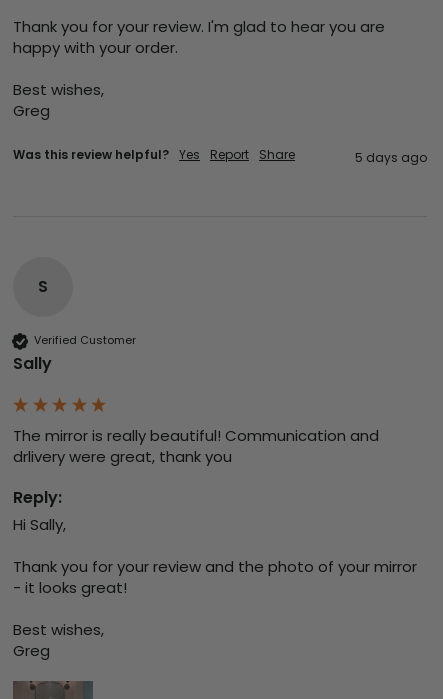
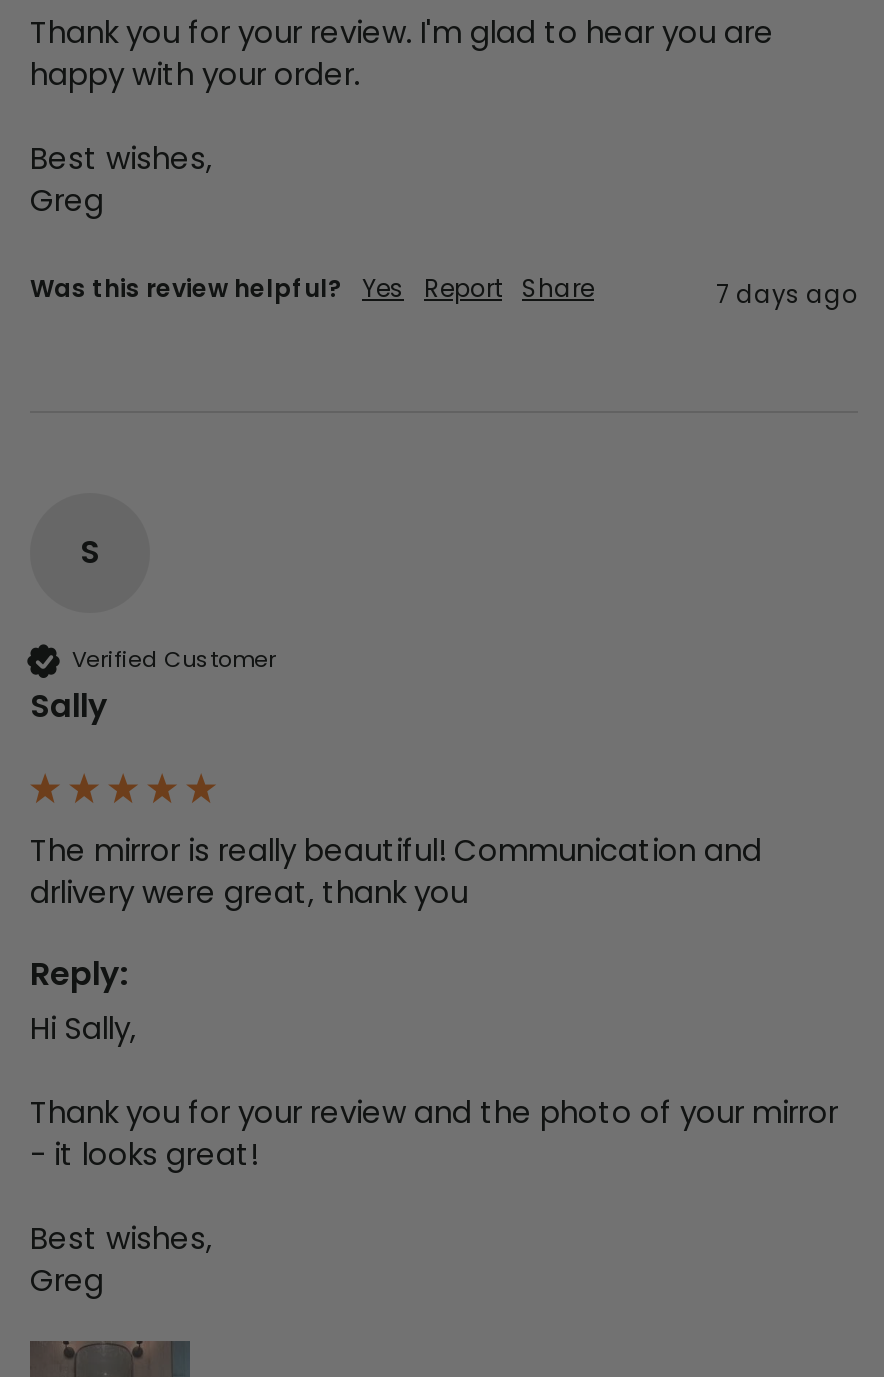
[355,149,427,166] 5 days ago -> [716,277,858,311] 7 days ago

